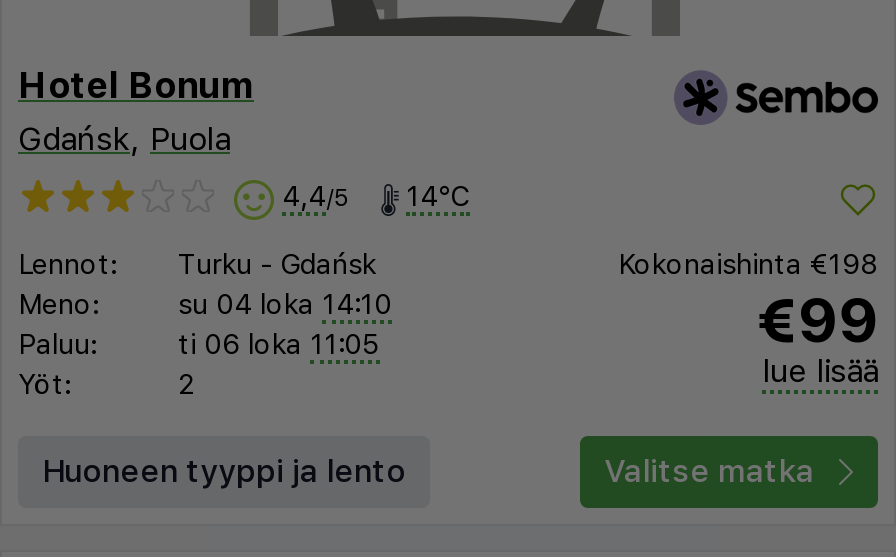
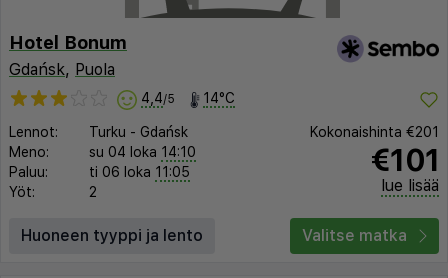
[618,247,878,279] Kokonaishinta €198 -> [310,124,439,140] Kokonaishinta €201
[756,283,878,355] €99 -> [370,142,439,178] €101

